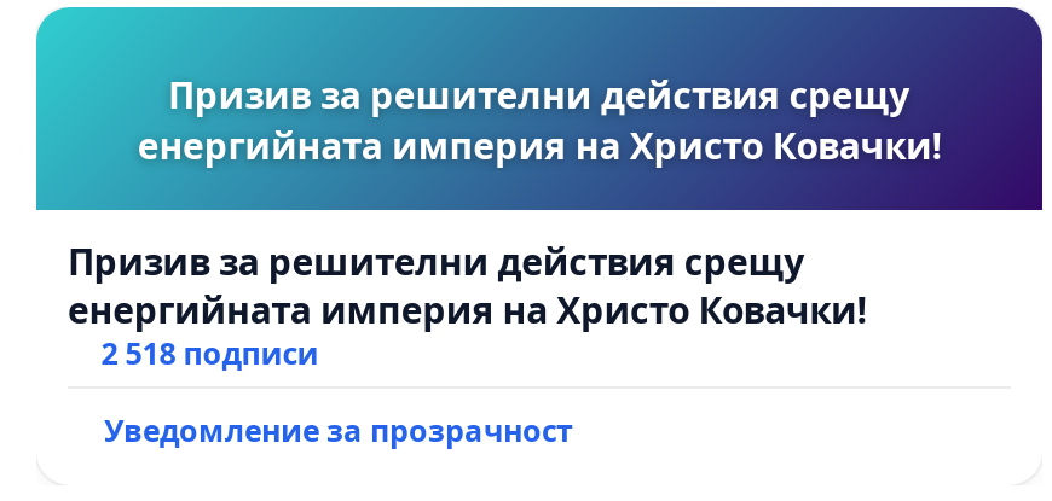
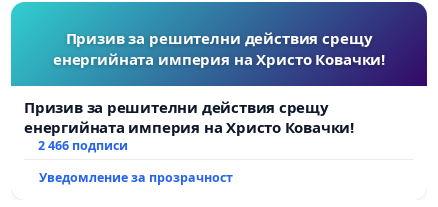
[101,332,319,374] 2 518 подписи -> [38,137,128,154] 2 466 подписи

